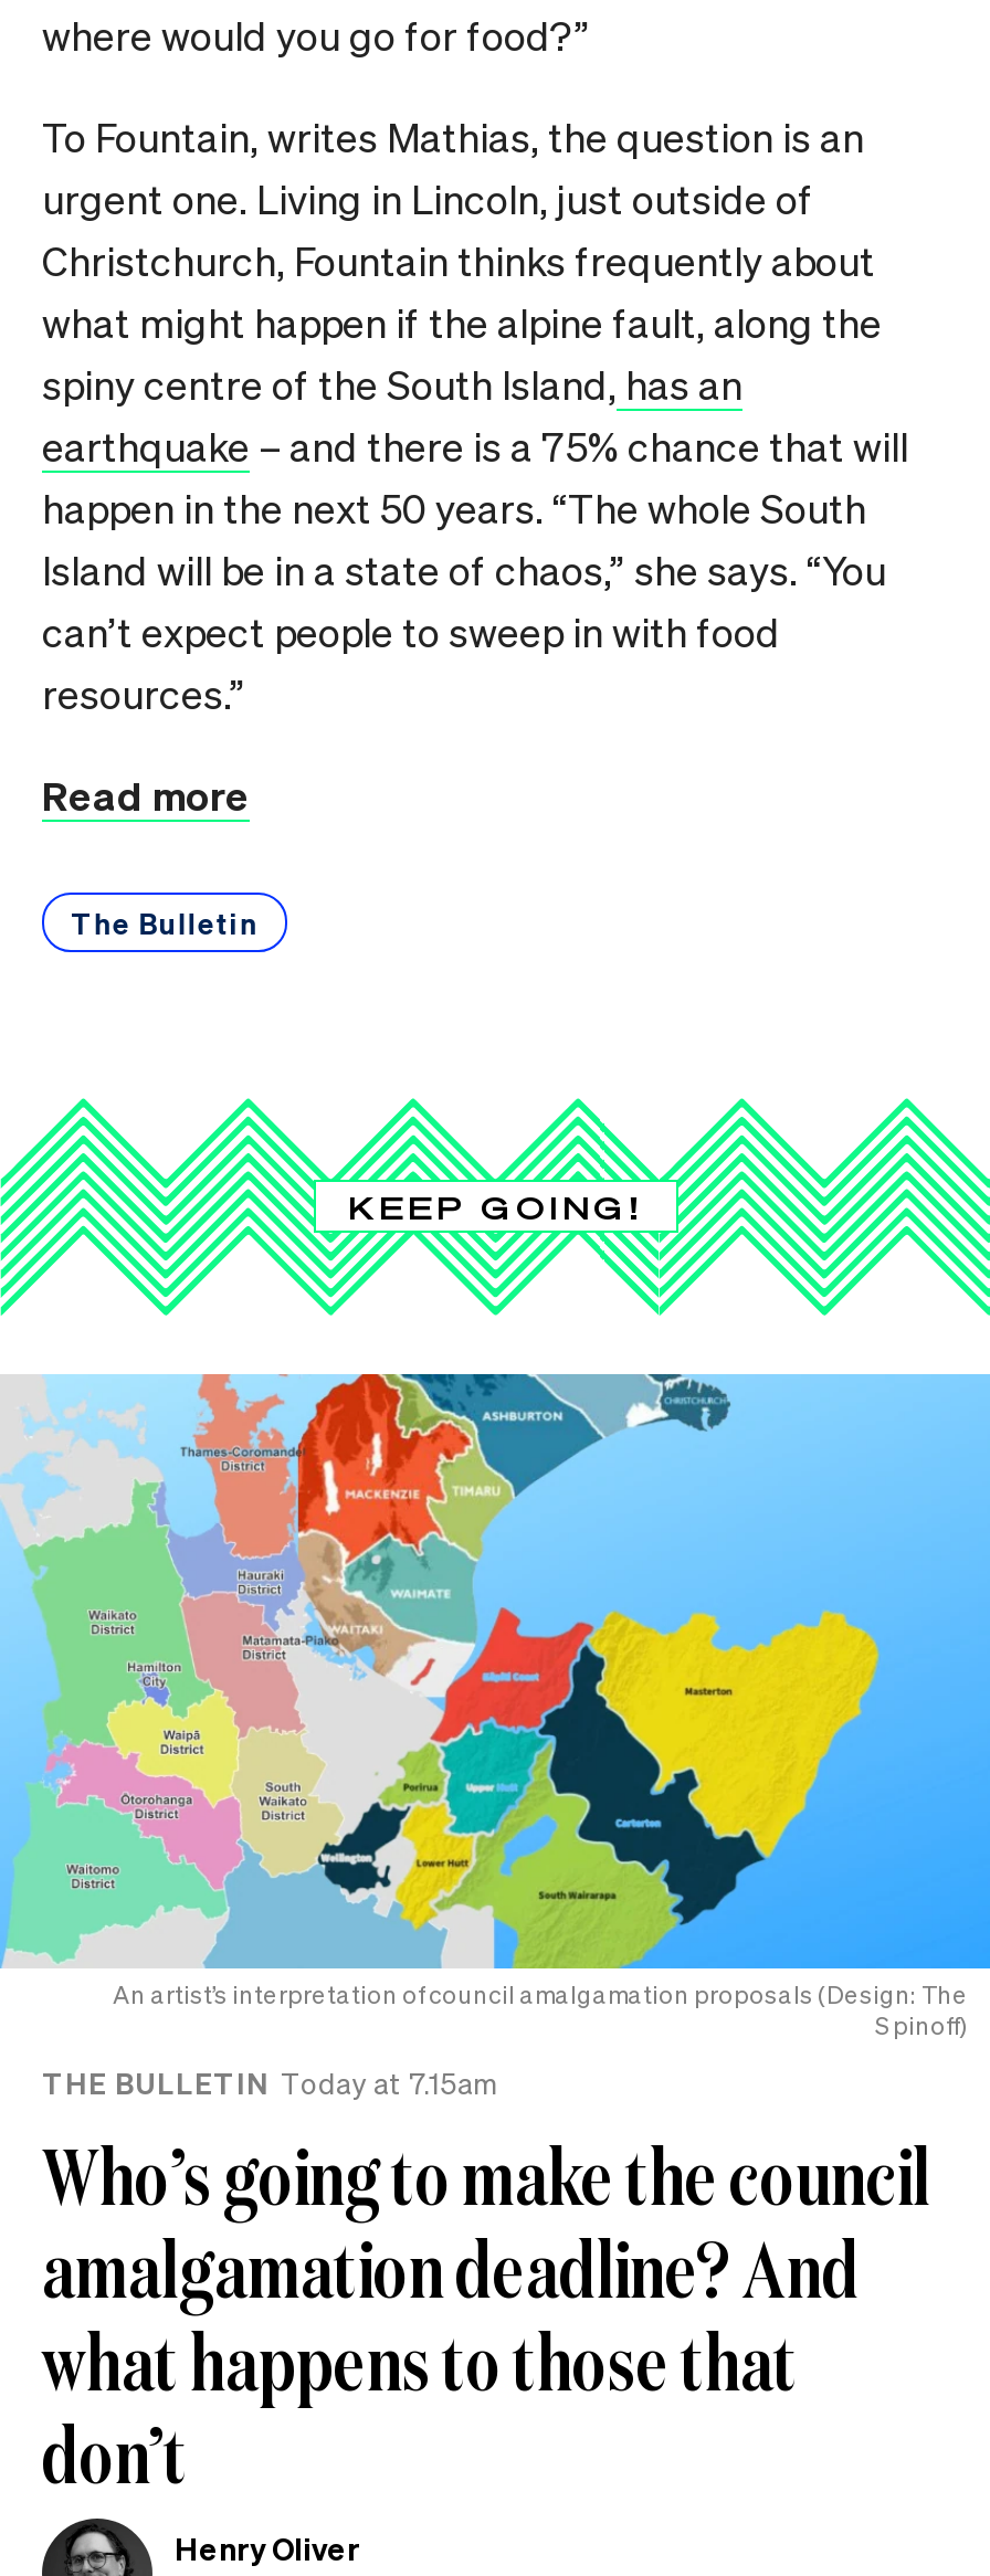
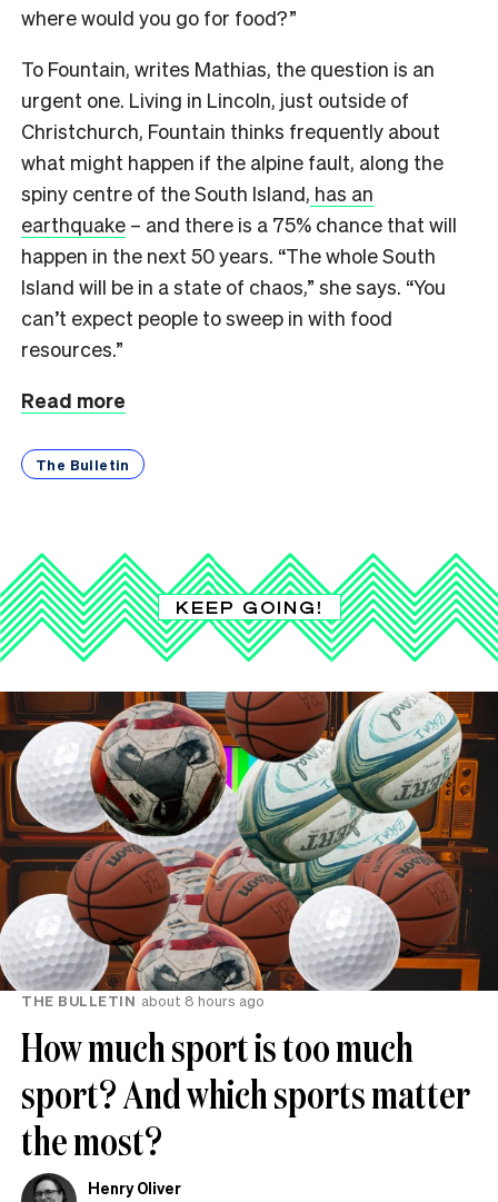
[7,1372,983,2505] [image] | An artist’s interpretation of council amalgamation proposals (Design: The | Spinoff) | THE BULLETIN Today at 7.15am | Who’s going to make the council | amalgamation deadline? And | what happens to those that | don’t -> [3,691,495,1166] [image] | THE BULLETIN about 8 hours ago | How much sport is too much | sport? And which sports matter | the most?

